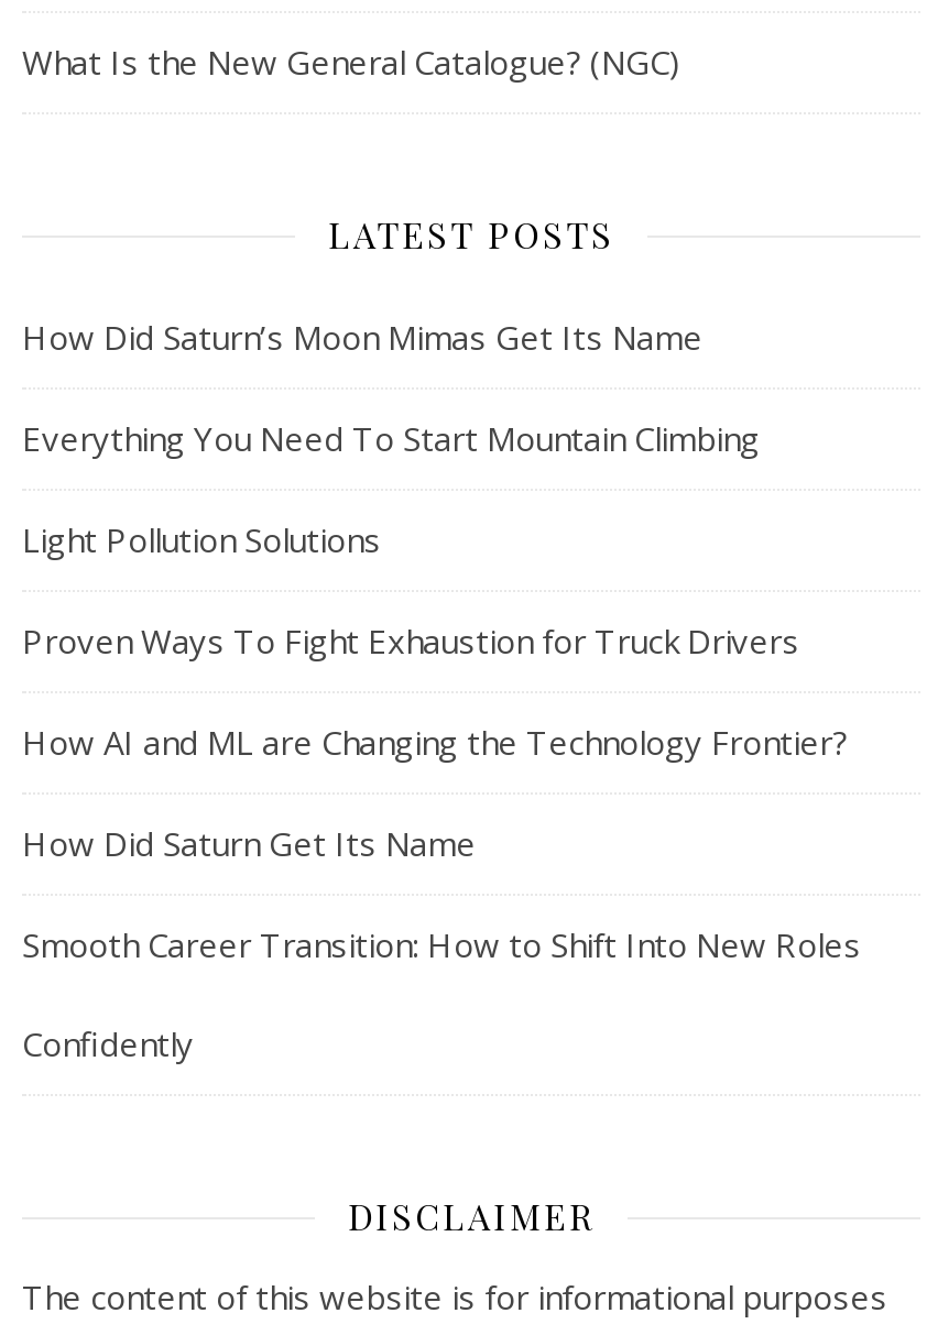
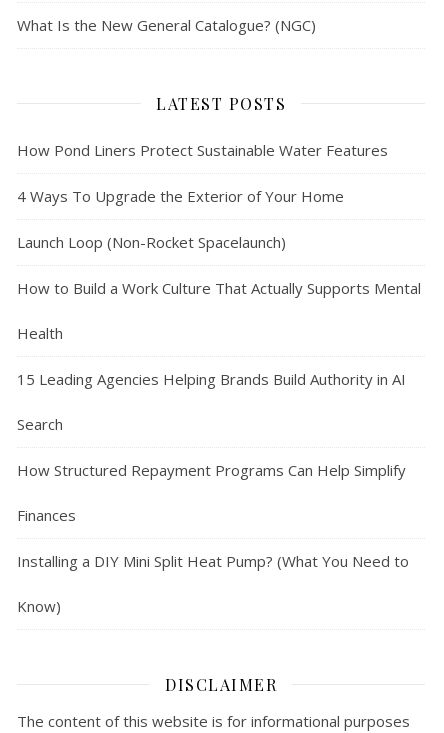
[22,315,861,1066] How Did Saturn’s Moon Mimas Get Its Name | Everything You Need To Start Mountain Climbing | Light Pollution Solutions | Proven Ways To Fight Exhaustion for Truck Drivers | How AI and ML are Changing the Technology Frontier? | How Did Saturn Get Its Name | Smooth Career Transition: How to Shift Into New Roles | Confidently -> [17,140,421,616] How Pond Liners Protect Sustainable Water Features | 4 Ways To Upgrade the Exterior of Your Home | Launch Loop (Non-Rocket Spacelaunch) | How to Build a Work Culture That Actually Supports Mental | Health | 15 Leading Agencies Helping Brands Build Authority in AI | Search | How Structured Repayment Programs Can Help Simplify | Finances | Installing a DIY Mini Split Heat Pump? (What You Need to | Know)

